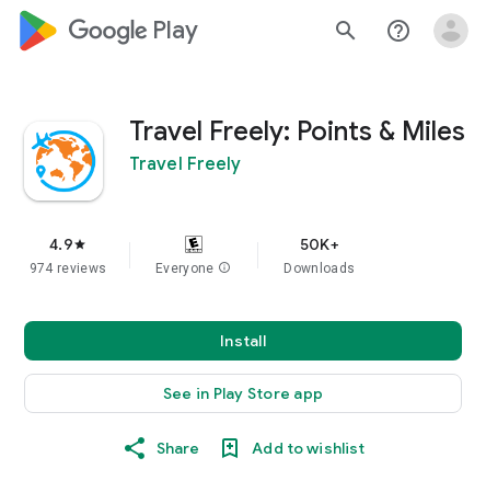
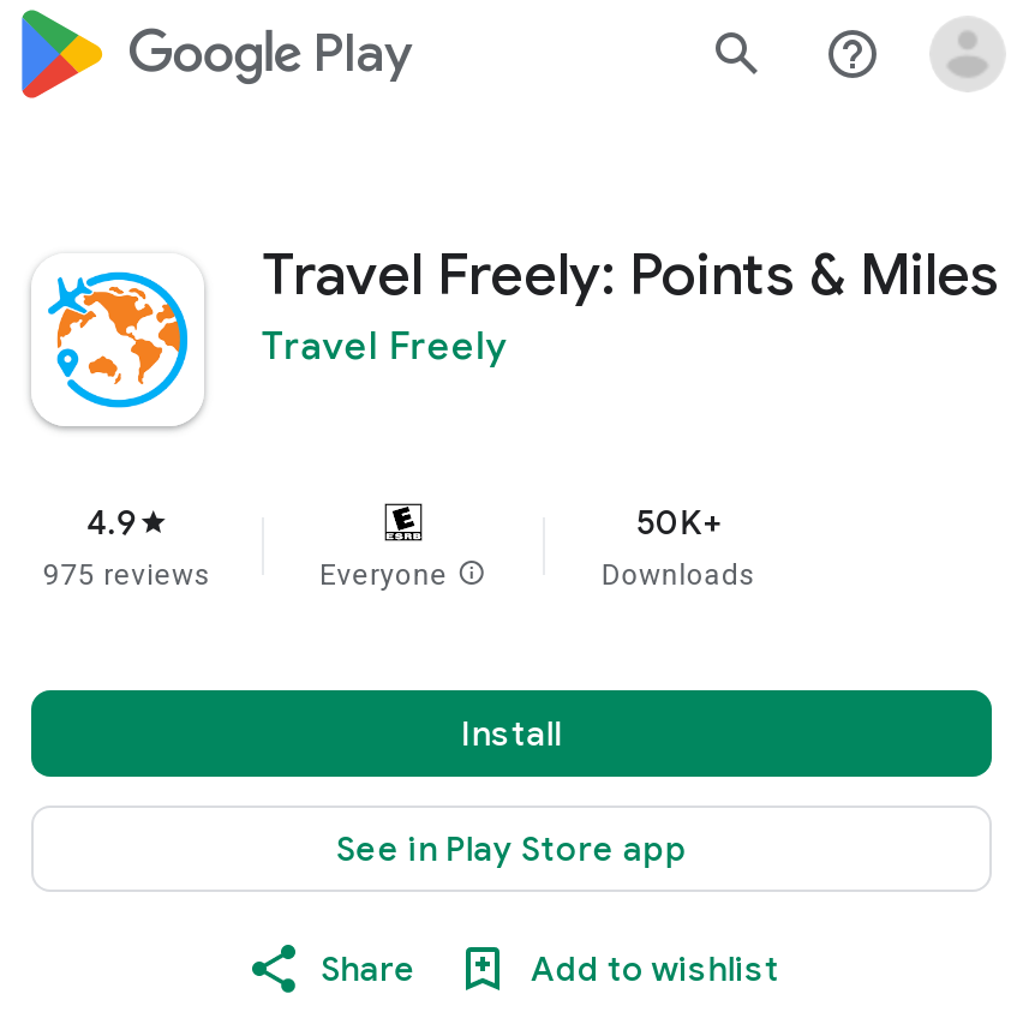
[29,261,106,276] 974 reviews -> [43,558,212,592] 975 reviews

